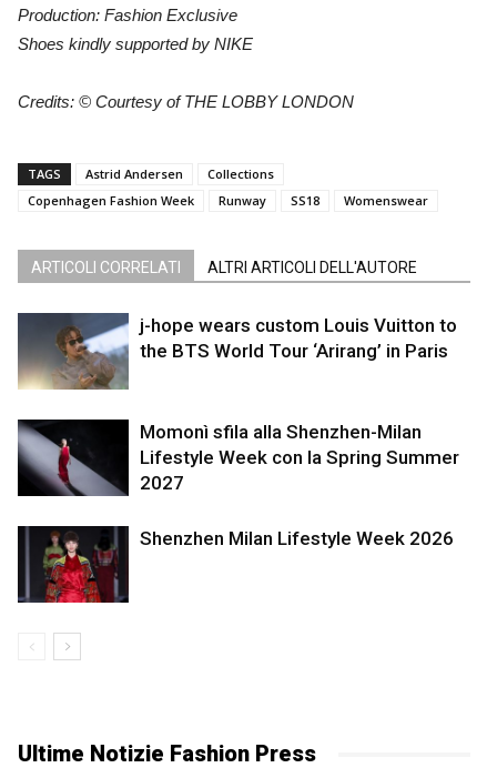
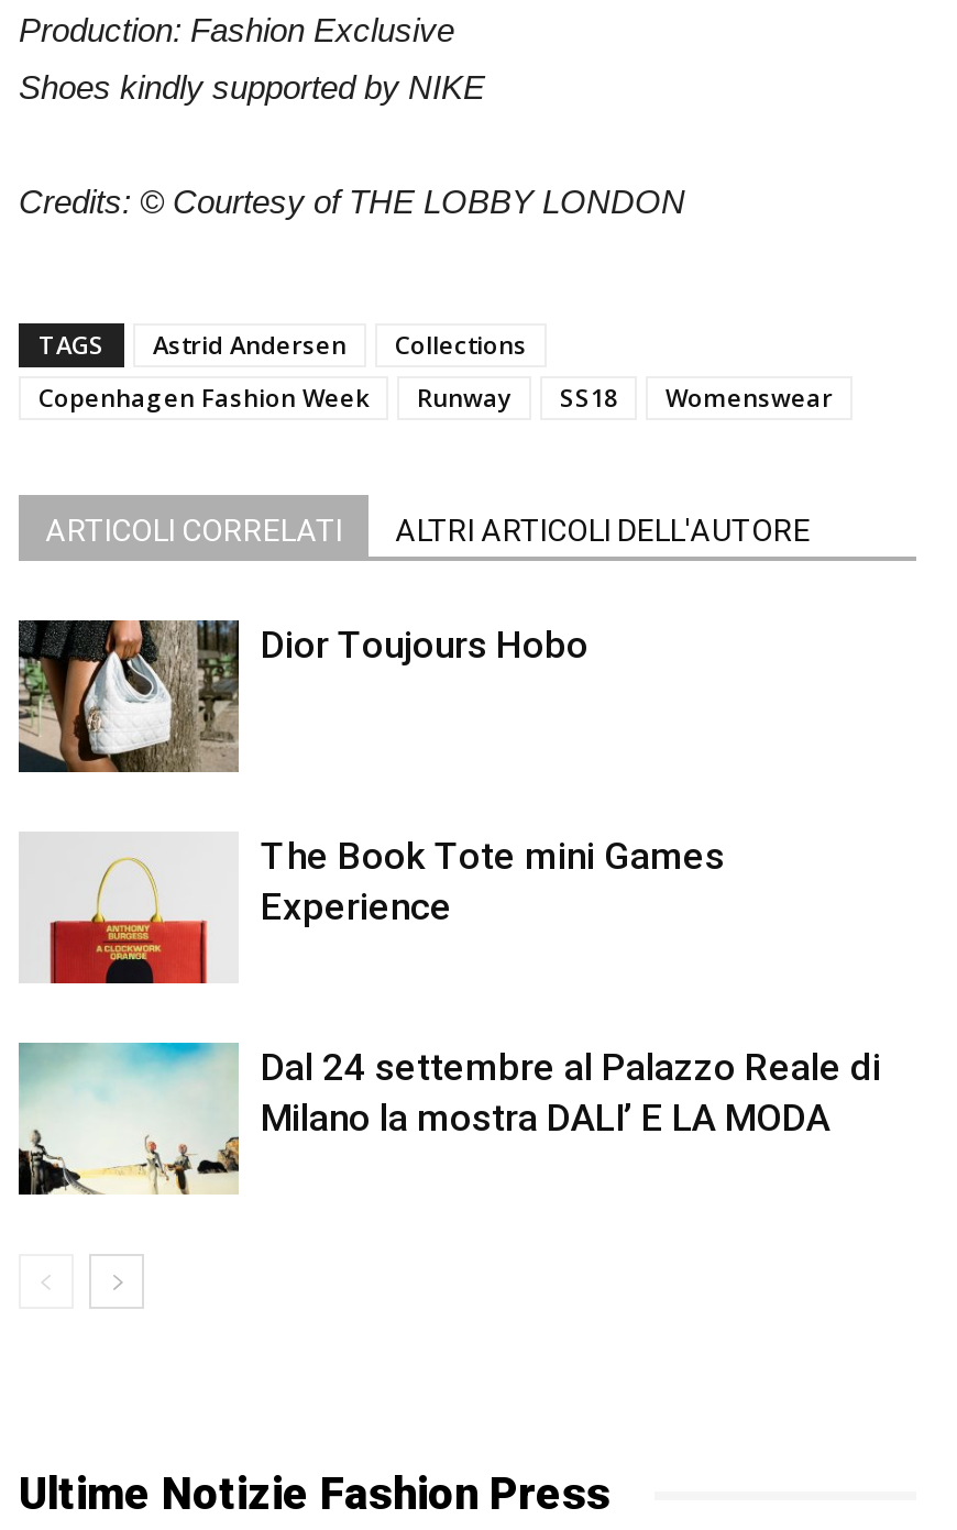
[18,312,457,390] [image] | j-hope wears custom Louis Vuitton to | the BTS World Tour ‘Arirang’ in Paris -> [16,618,588,774] [image] | Dior Toujours Hobo
[17,418,459,497] [image] | Momonì sfila alla Shenzhen-Milan | Lifestyle Week con la Spring Summer | 2027 -> [19,832,725,986] [image] | The Book Tote mini Games | Experience
[17,525,454,604] [image] | Shenzhen Milan Lifestyle Week 2026 -> [16,1041,881,1197] [image] | Dal 24 settembre al Palazzo Reale di | Milano la mostra DALI’ E LA MODA

